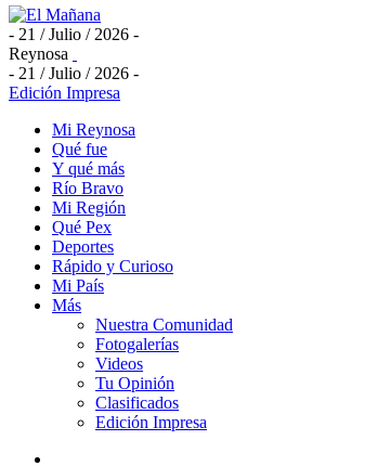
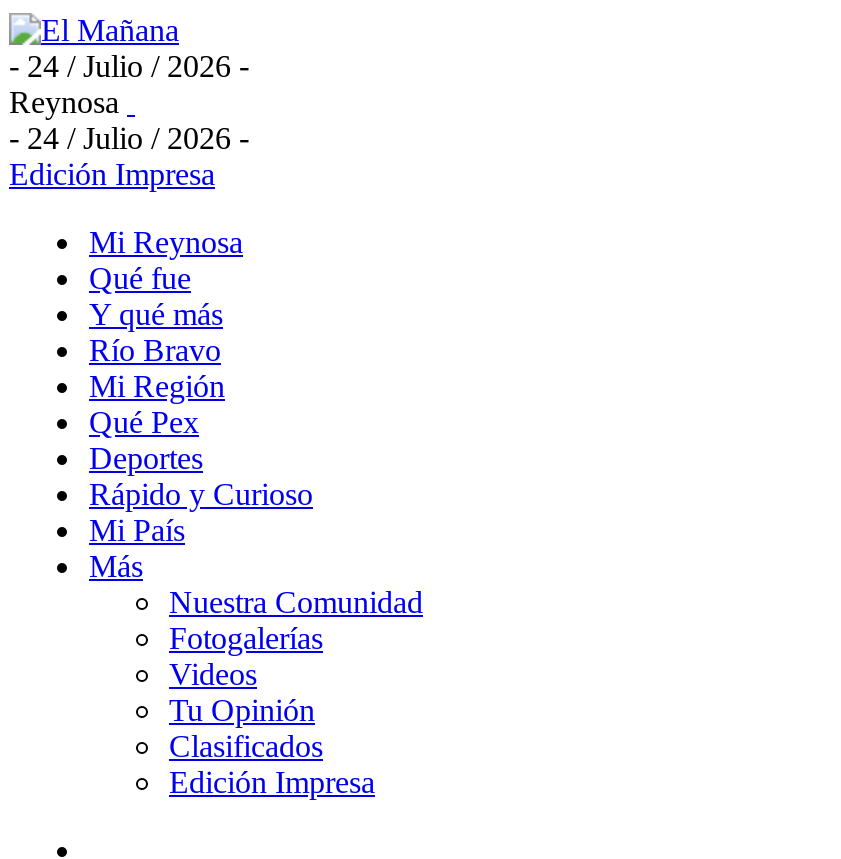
[9,25,139,43] - 21 / Julio / 2026 - -> [9,49,249,83] - 24 / Julio / 2026 -
[9,64,139,82] - 21 / Julio / 2026 - -> [9,121,249,155] - 24 / Julio / 2026 -

